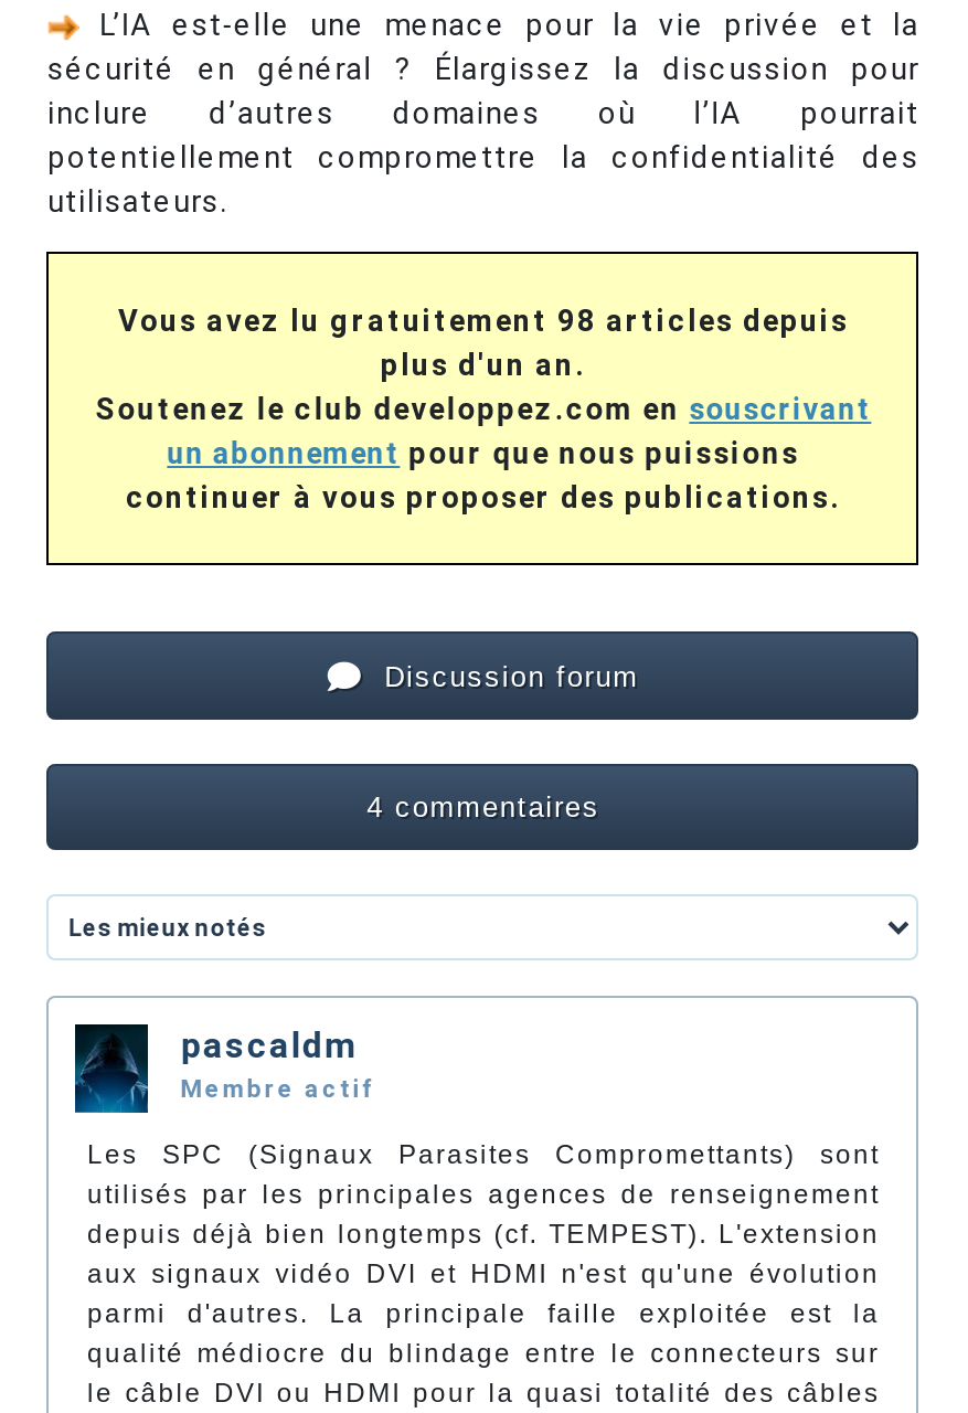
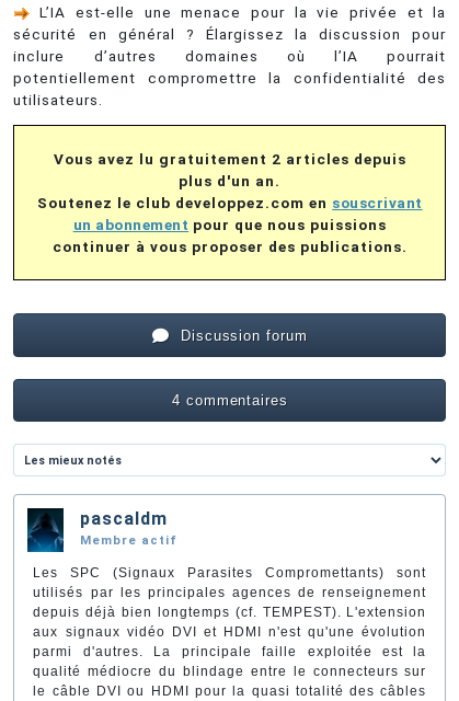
[118,303,849,338] Vous avez lu gratuitement 98 articles depuis -> [54,150,406,168] Vous avez lu gratuitement 2 articles depuis

